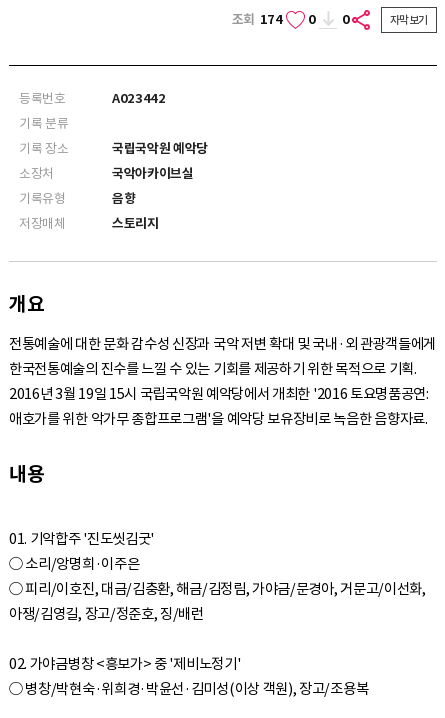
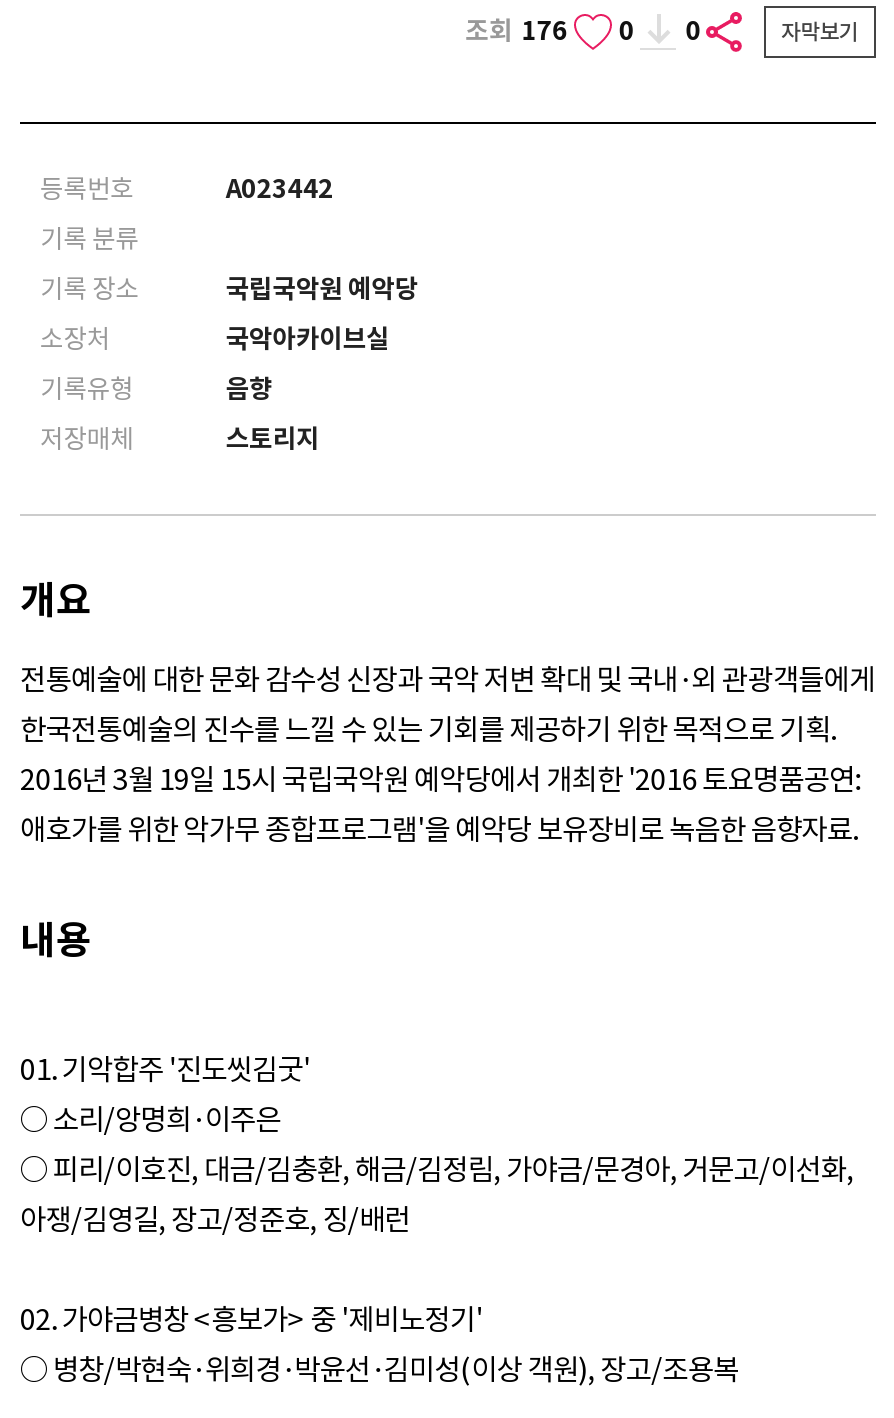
[232,11,349,28] 조회 174 0 0 -> [465,15,701,49] 조회 176 0 0

